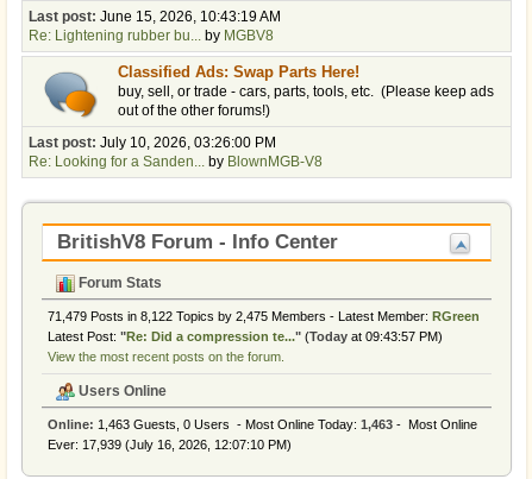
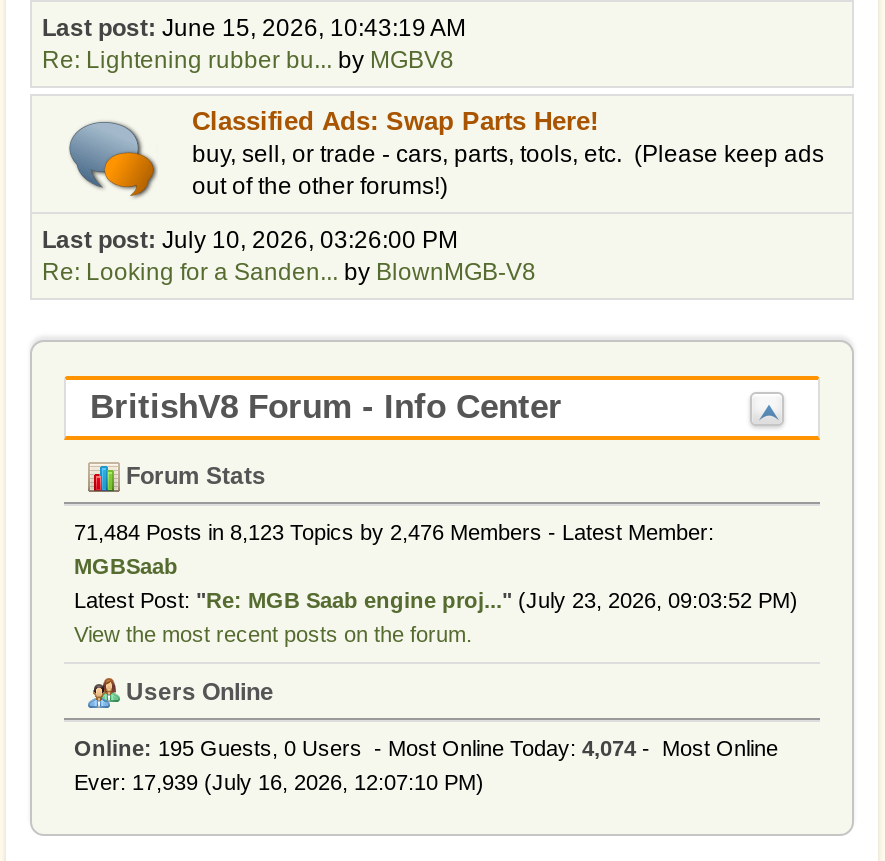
[48,309,480,344] 71,479 Posts in 8,122 Topics by 2,475 Members - Latest Member: RGreen | Latest Post: "Re: Did a compression te..." (Today at 09:43:57 PM) -> [74,521,798,613] 71,484 Posts in 8,123 Topics by 2,476 Members - Latest Member: | MGBSaab | Latest Post: "Re: MGB Saab engine proj..." (July 23, 2026, 09:03:52 PM)
[48,417,477,432] Online: 1,463 Guests, 0 Users - Most Online Today: 1,463 - Most Online -> [74,736,778,760] Online: 195 Guests, 0 Users - Most Online Today: 4,074 - Most Online

